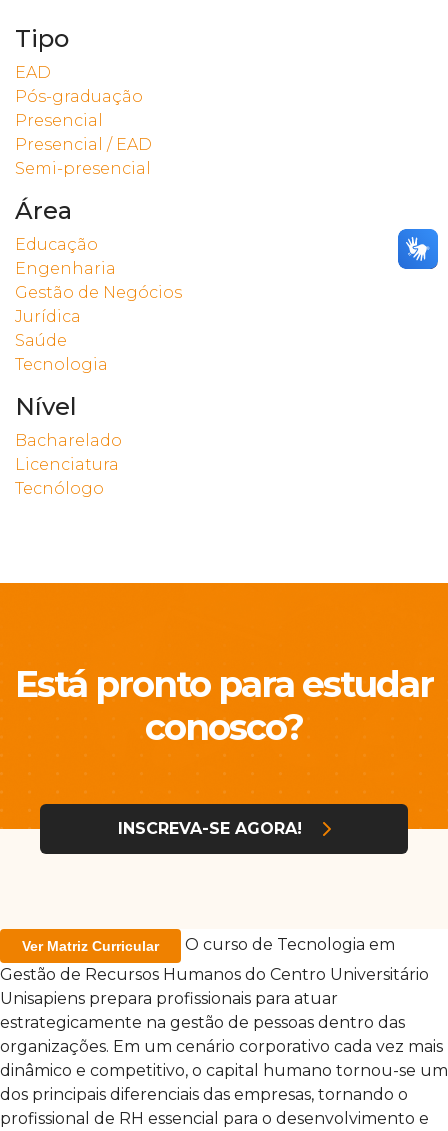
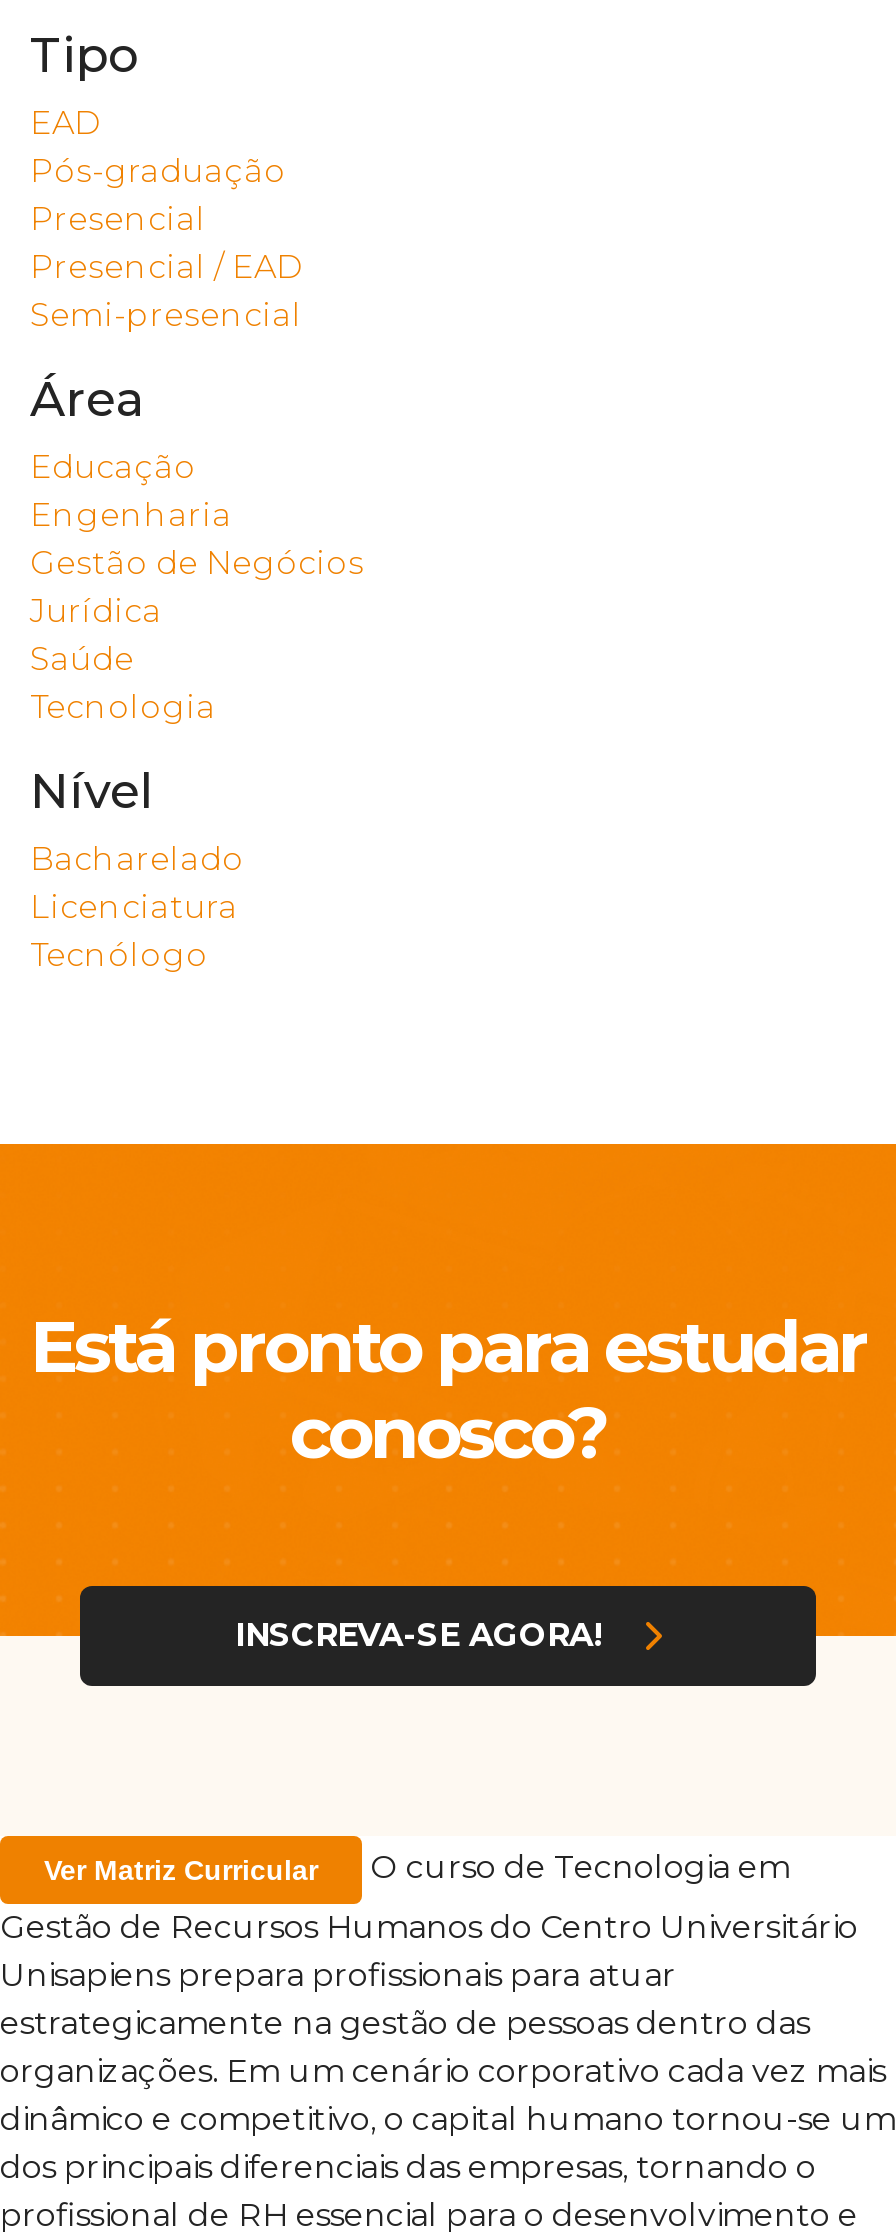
[397,228,439,270] [image] -> none

